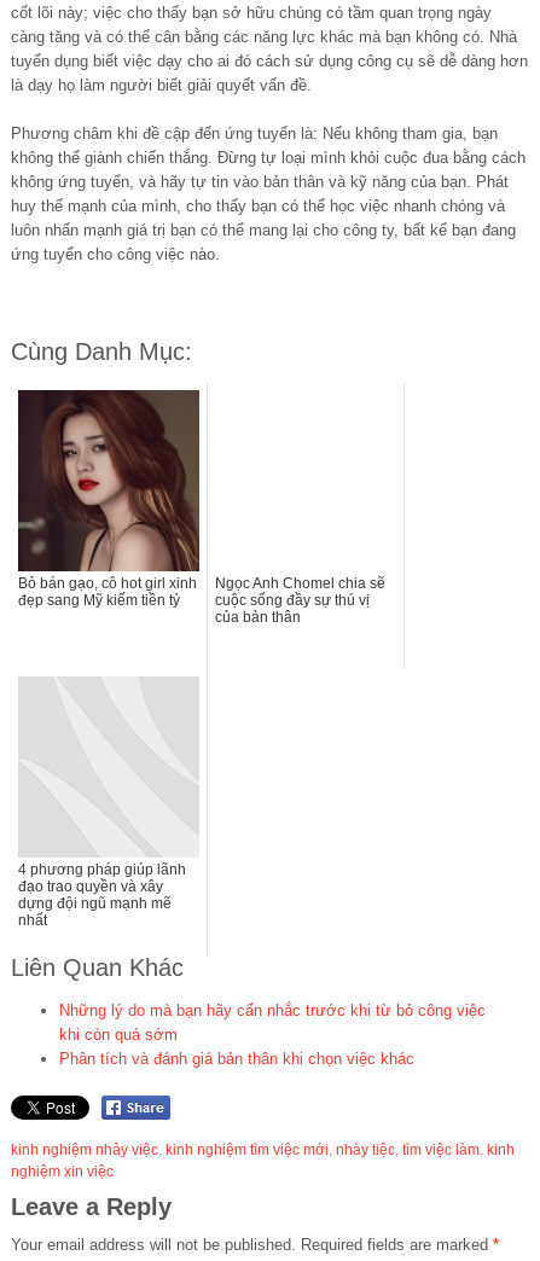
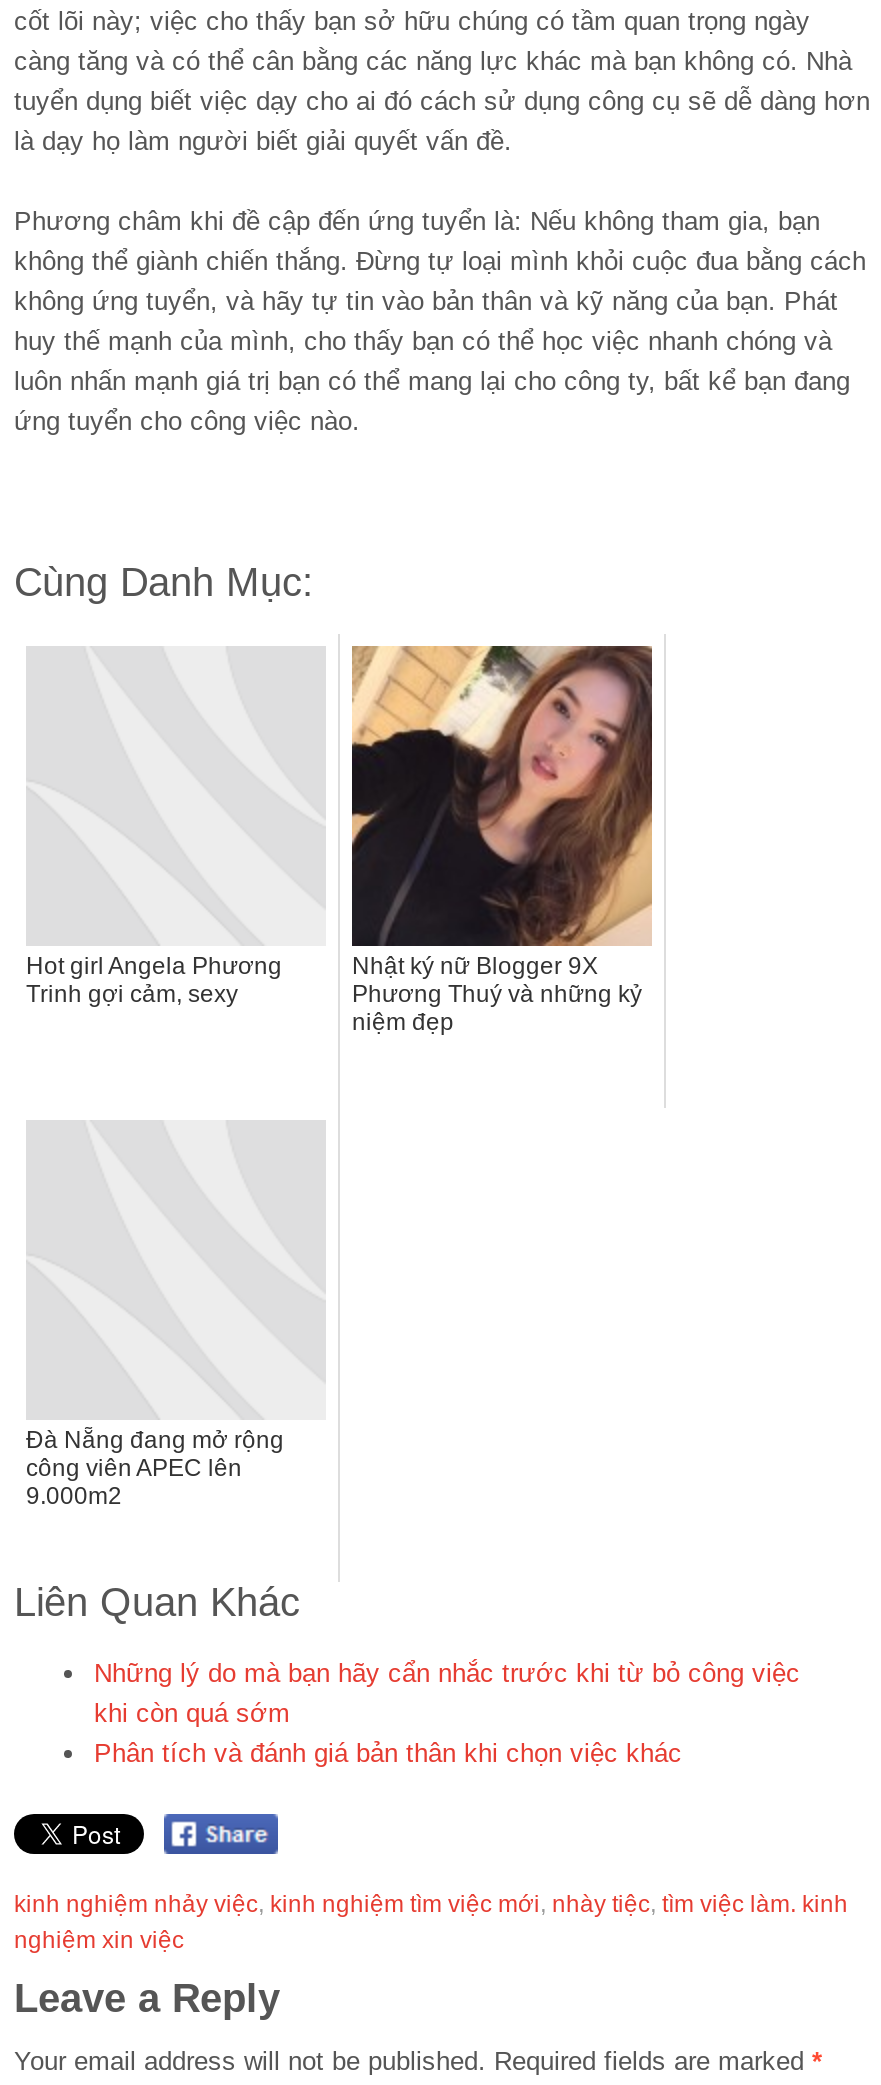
none -> [350,644,654,938] [image]
[17,389,201,566] [image] -> none
[18,575,197,609] Bỏ bán gạo, cô hot girl xinh | đẹp sang Mỹ kiếm tiền tỷ -> [26,953,282,1009] Hot girl Angela Phương | Trinh gợi cảm, sexy
[215,575,385,626] Ngọc Anh Chomel chia sẽ | cuộc sống đầy sự thú vị | của bản thân -> [352,953,642,1037] Nhật ký nữ Blogger 9X | Phương Thuý và những kỷ | niệm đẹp
[18,862,186,929] 4 phương pháp giúp lãnh | đạo trao quyền và xây | dựng đội ngũ mạnh mẽ | nhất -> [26,1427,284,1511] Đà Nẵng đang mở rộng | công viên APEC lên | 9.000m2

